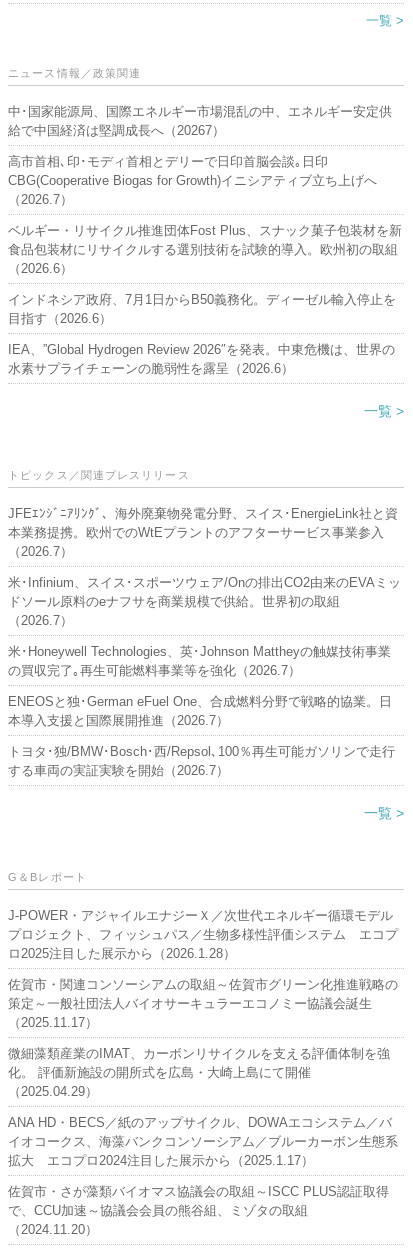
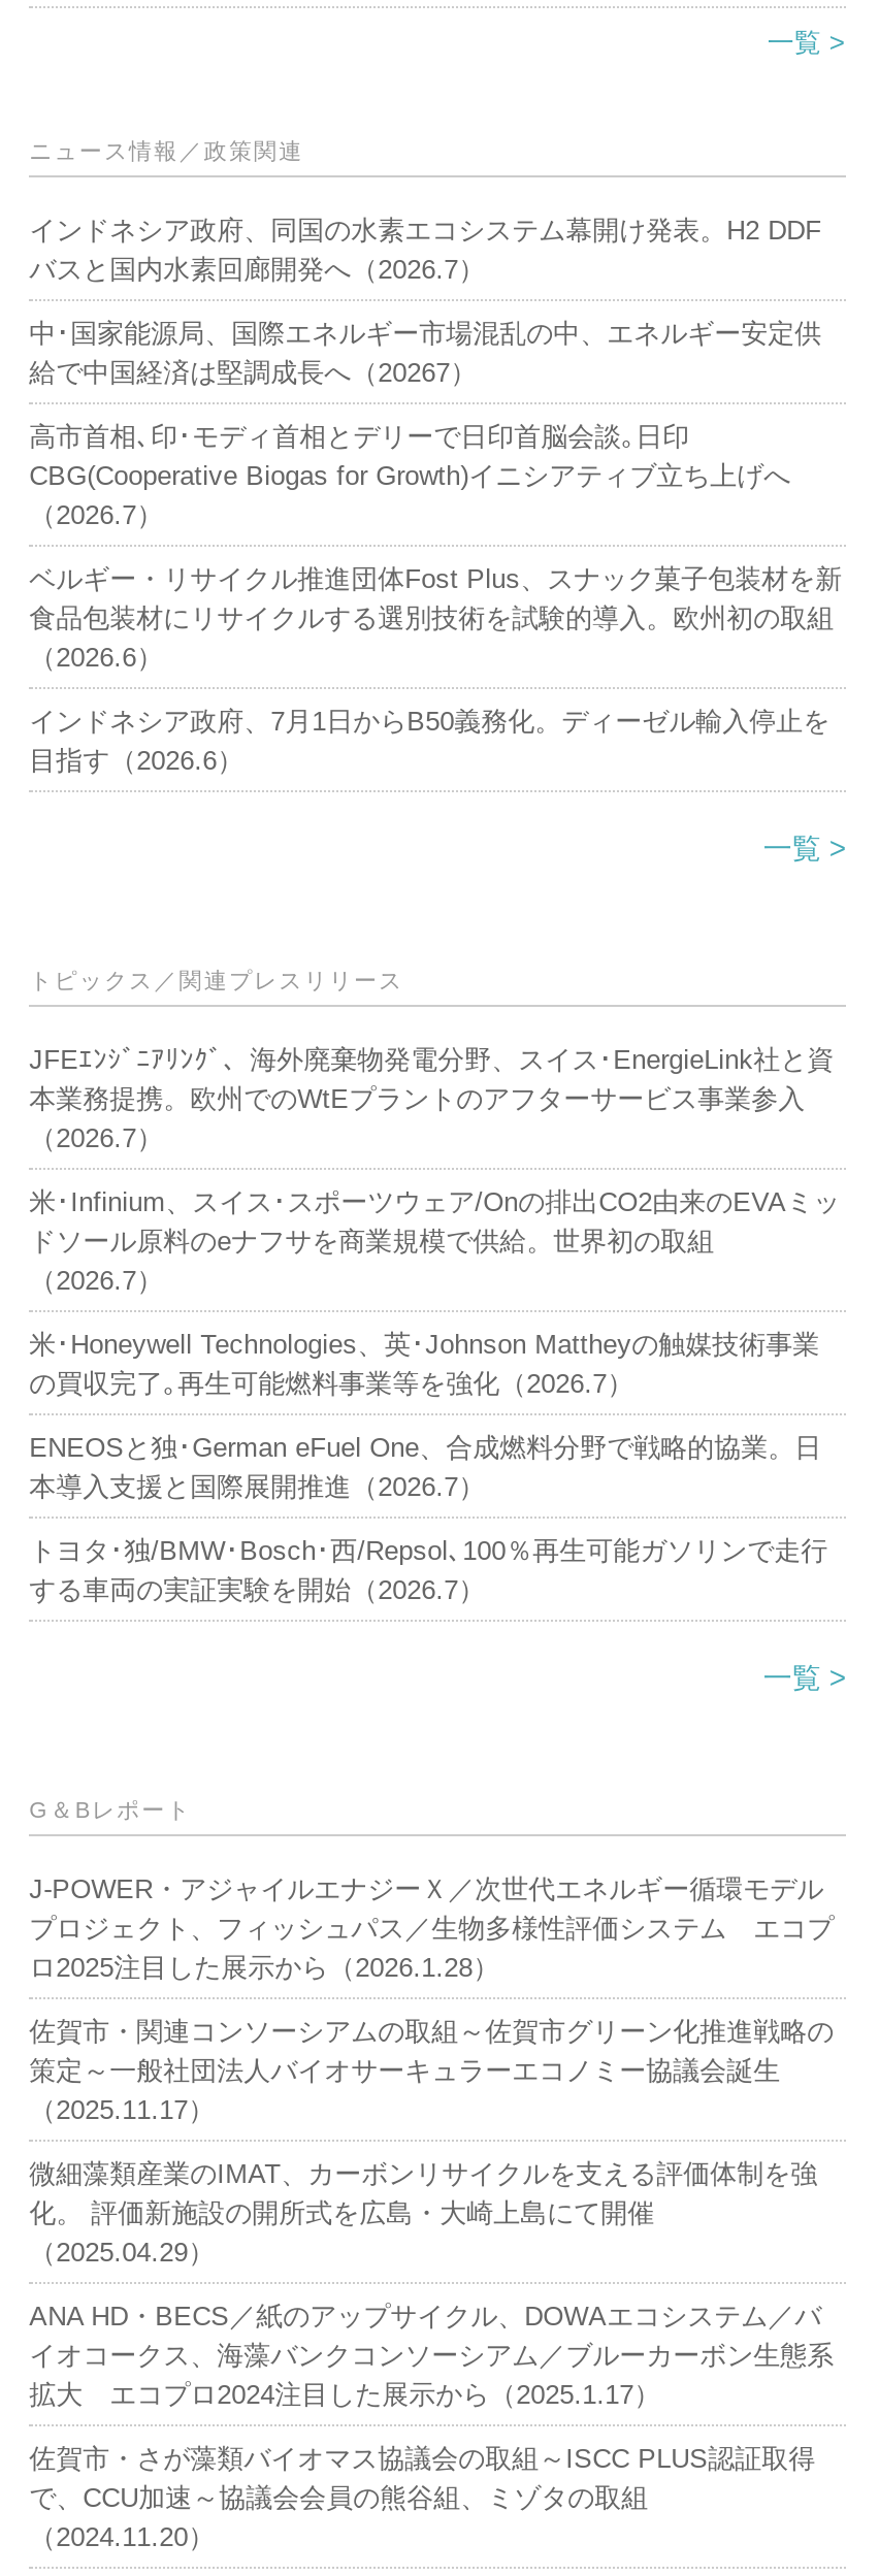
none -> [29,215,822,286] インドネシア政府、同国の水素エコシステム幕開け発表。H2 DDF | バスと国内水素回廊開発へ（2026.7）
moved [8,104,402,326] -> [29,319,842,777]: 中･国家能源局、国際エネルギー市場混乱の中、エネルギー安定供 | 給で中国経済は堅調成長へ（20267） | 高市首相､印･モディ首相とデリーで日印首脳会談｡日印 | ... | インドネシア政府、7月1日からB50義務化。ディーゼル輸入停止を | 目指す（2026.6）
[8,342,395,376] IEA、”Global Hydrogen Review 2026″を発表。中東危機は、世界の | 水素サプライチェーンの脆弱性を露呈（2026.6） -> none

